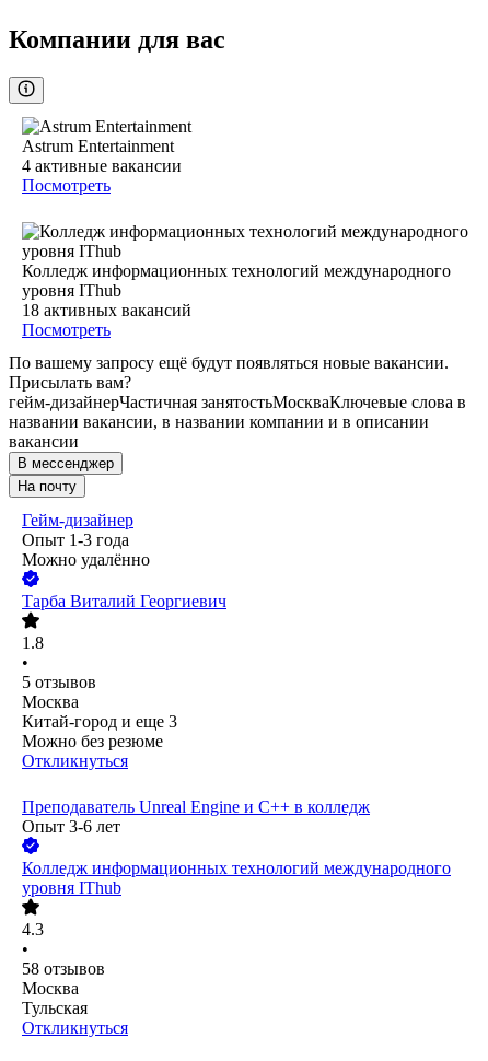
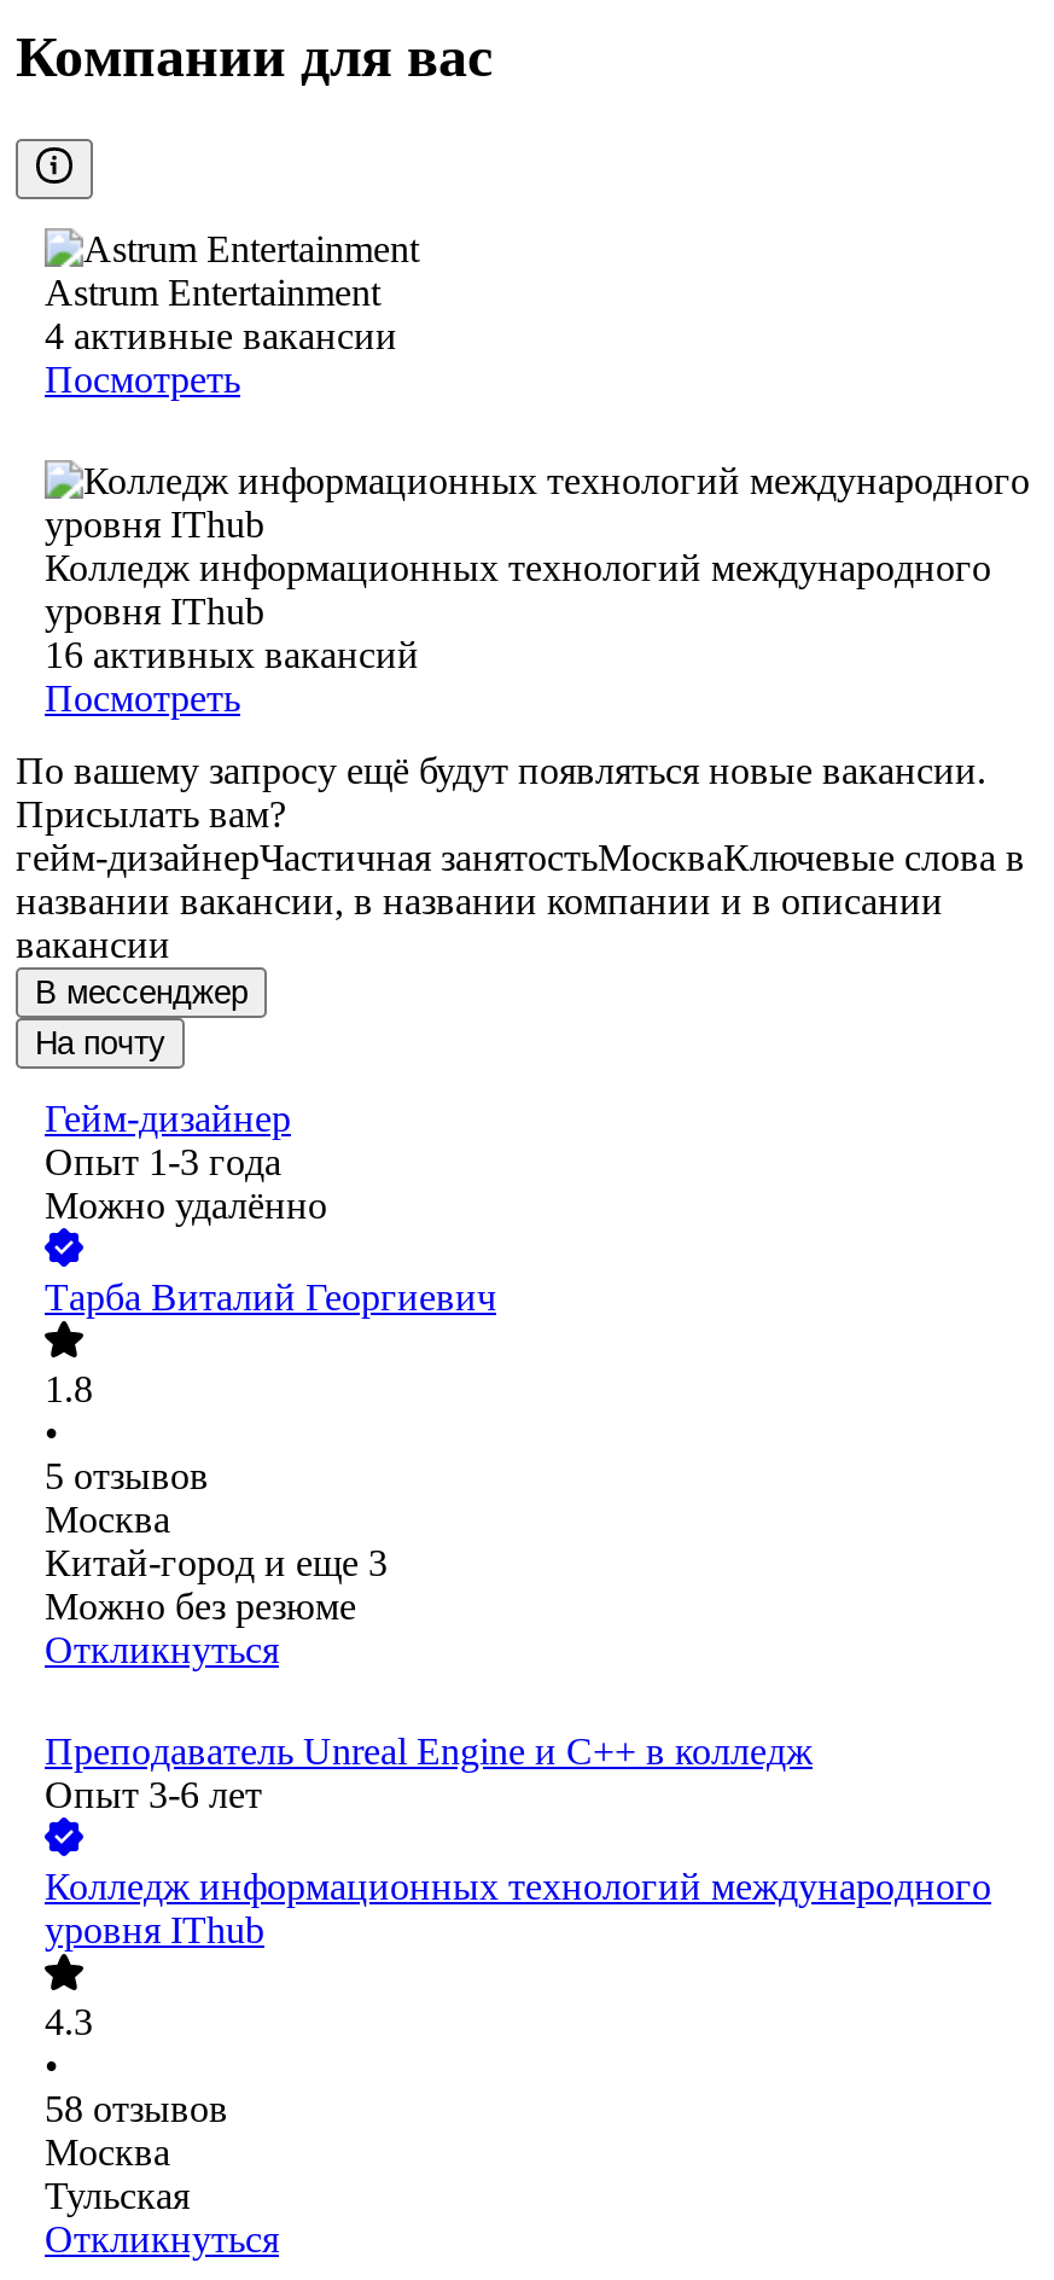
[22,301,191,320] 18 активных вакансий -> [45,635,419,676] 16 активных вакансий

